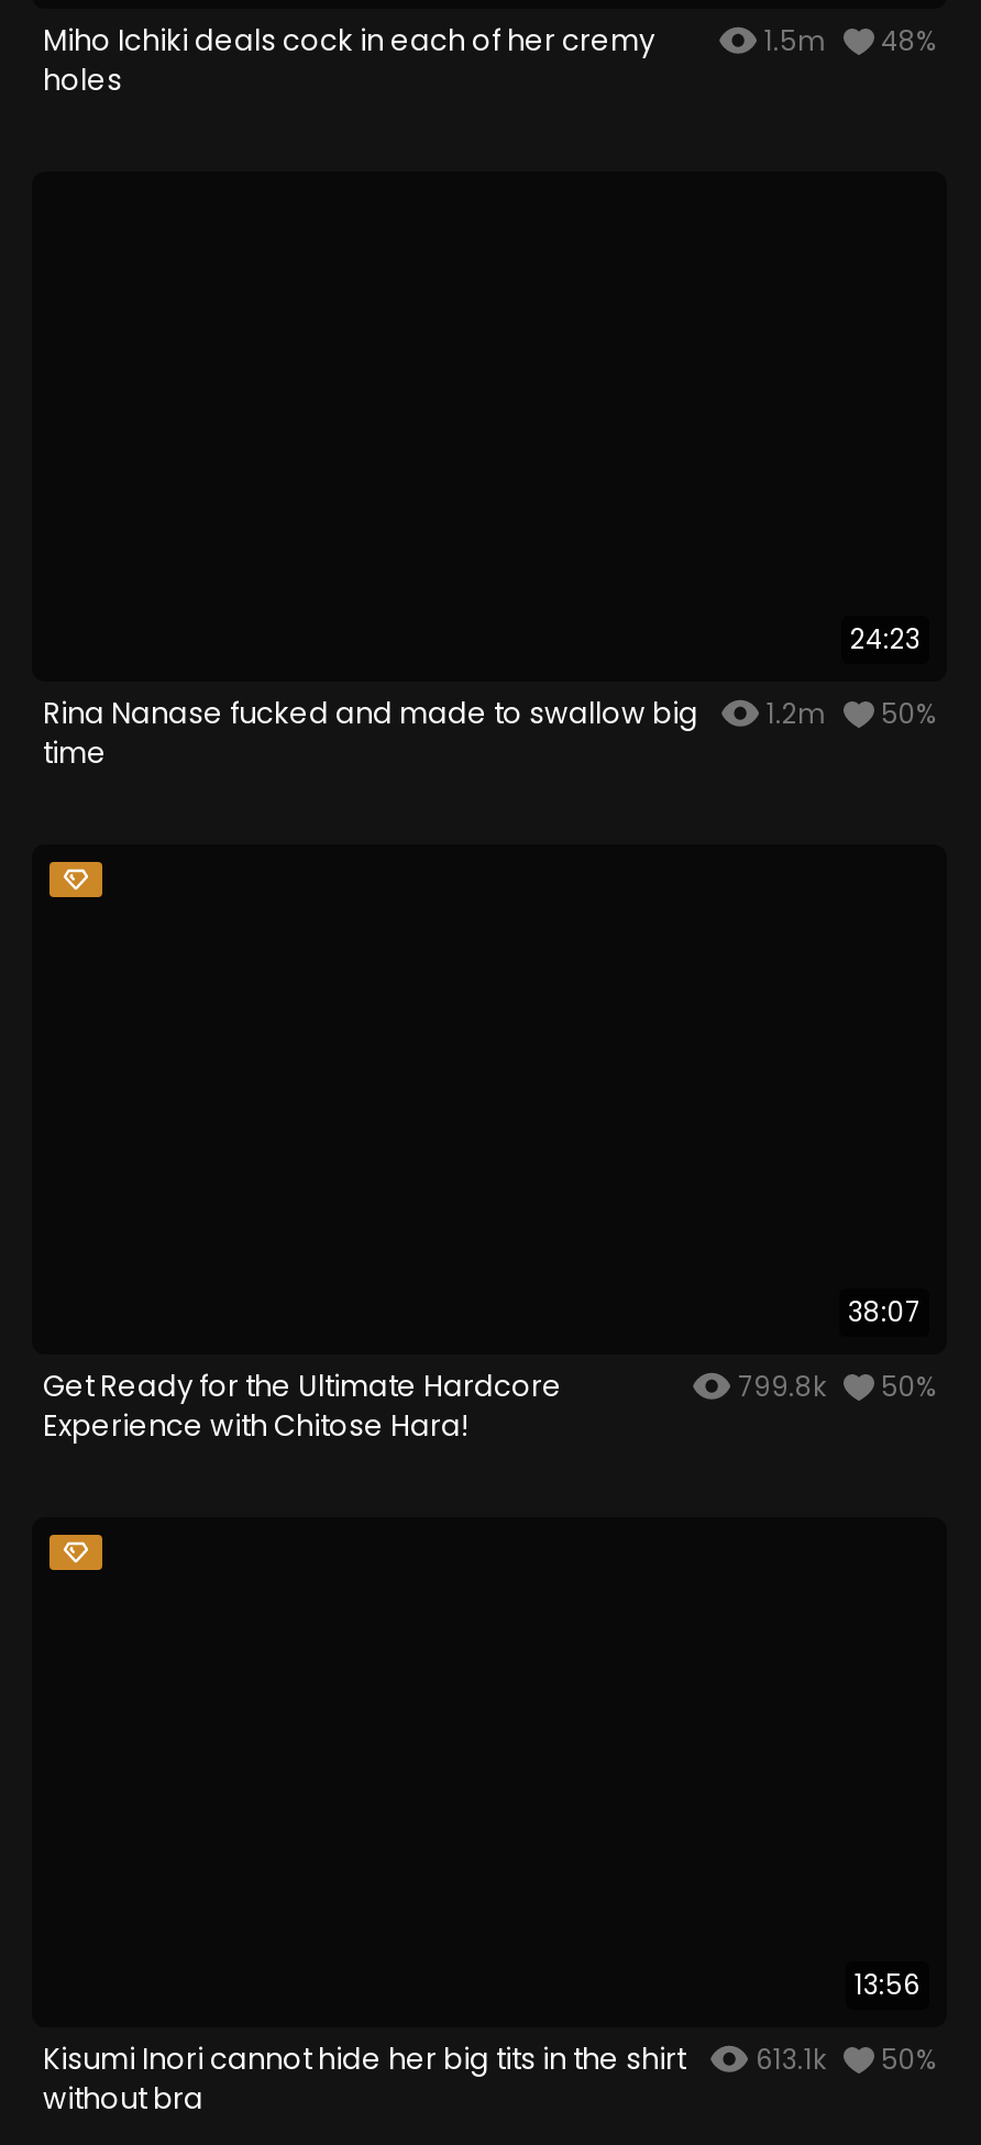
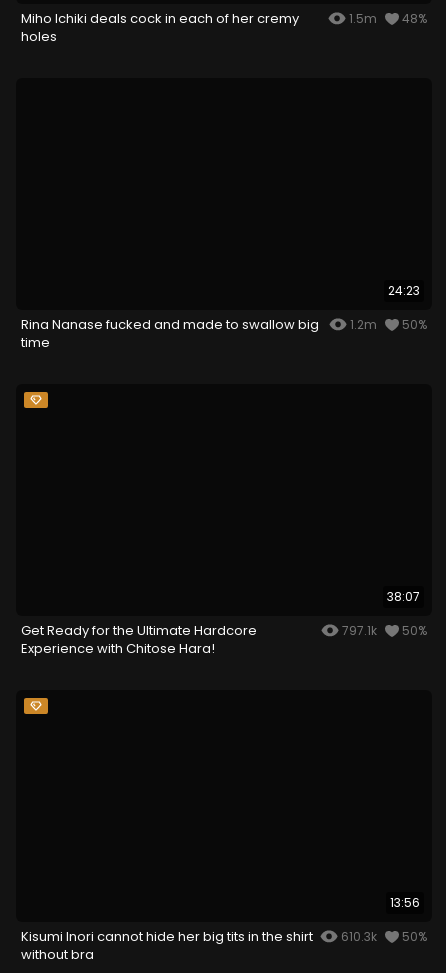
[731,1367,936,1404] 799.8k 50% -> [339,622,427,639] 797.1k 50%
[43,2037,936,2079] Kisumi Inori cannot hide her big tits in the shirt 613.1k 50% -> [21,926,427,945] Kisumi Inori cannot hide her big tits in the shirt 610.3k 50%

